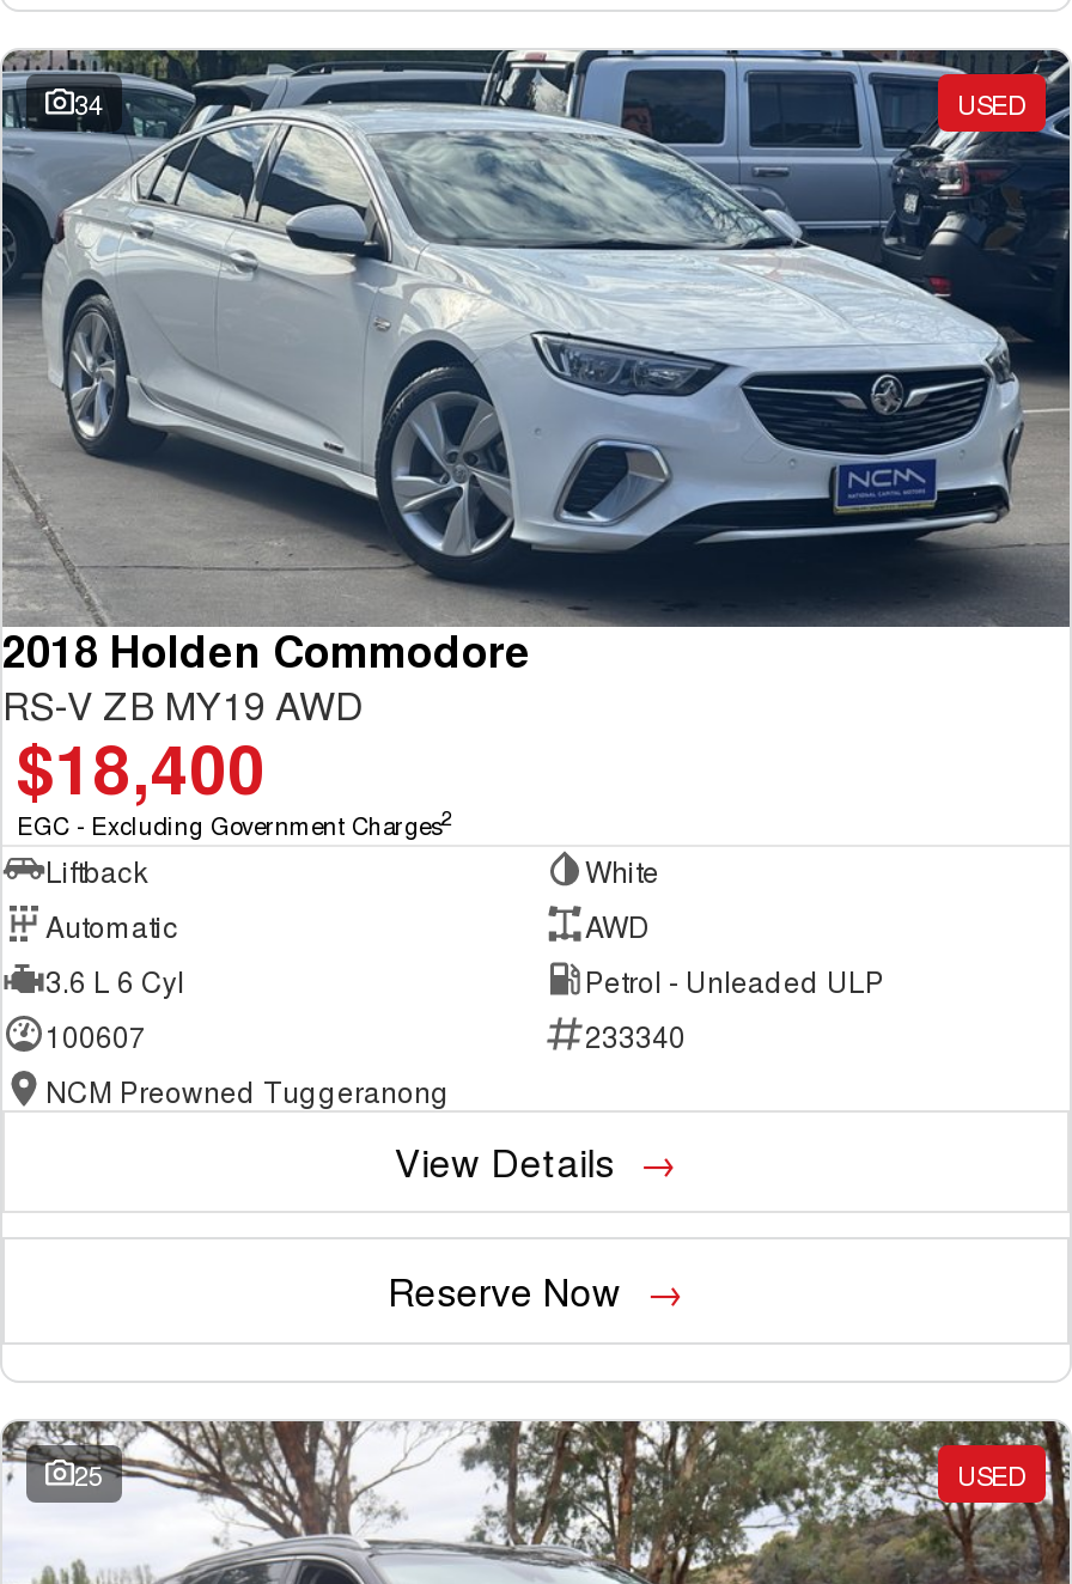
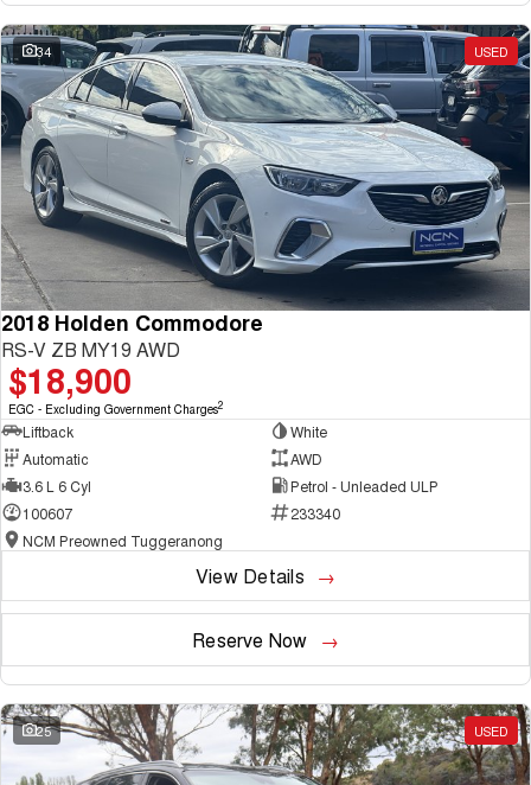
[17,718,266,816] $18,400 -> [8,356,132,404] $18,900

